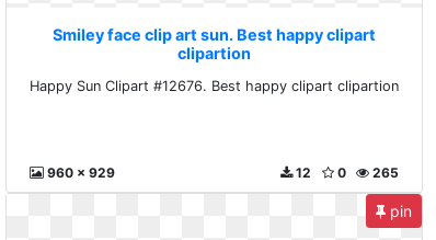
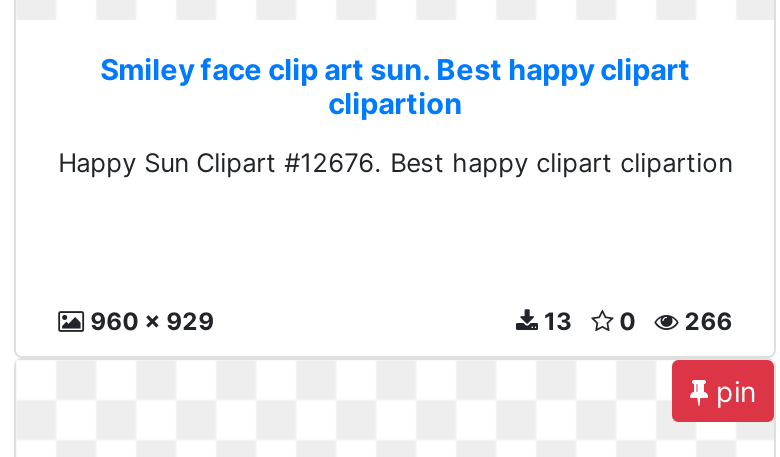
[292,164,311,181] 12 -> [538,306,572,336] 13
[369,164,399,181] 265 -> [678,306,732,336] 266

